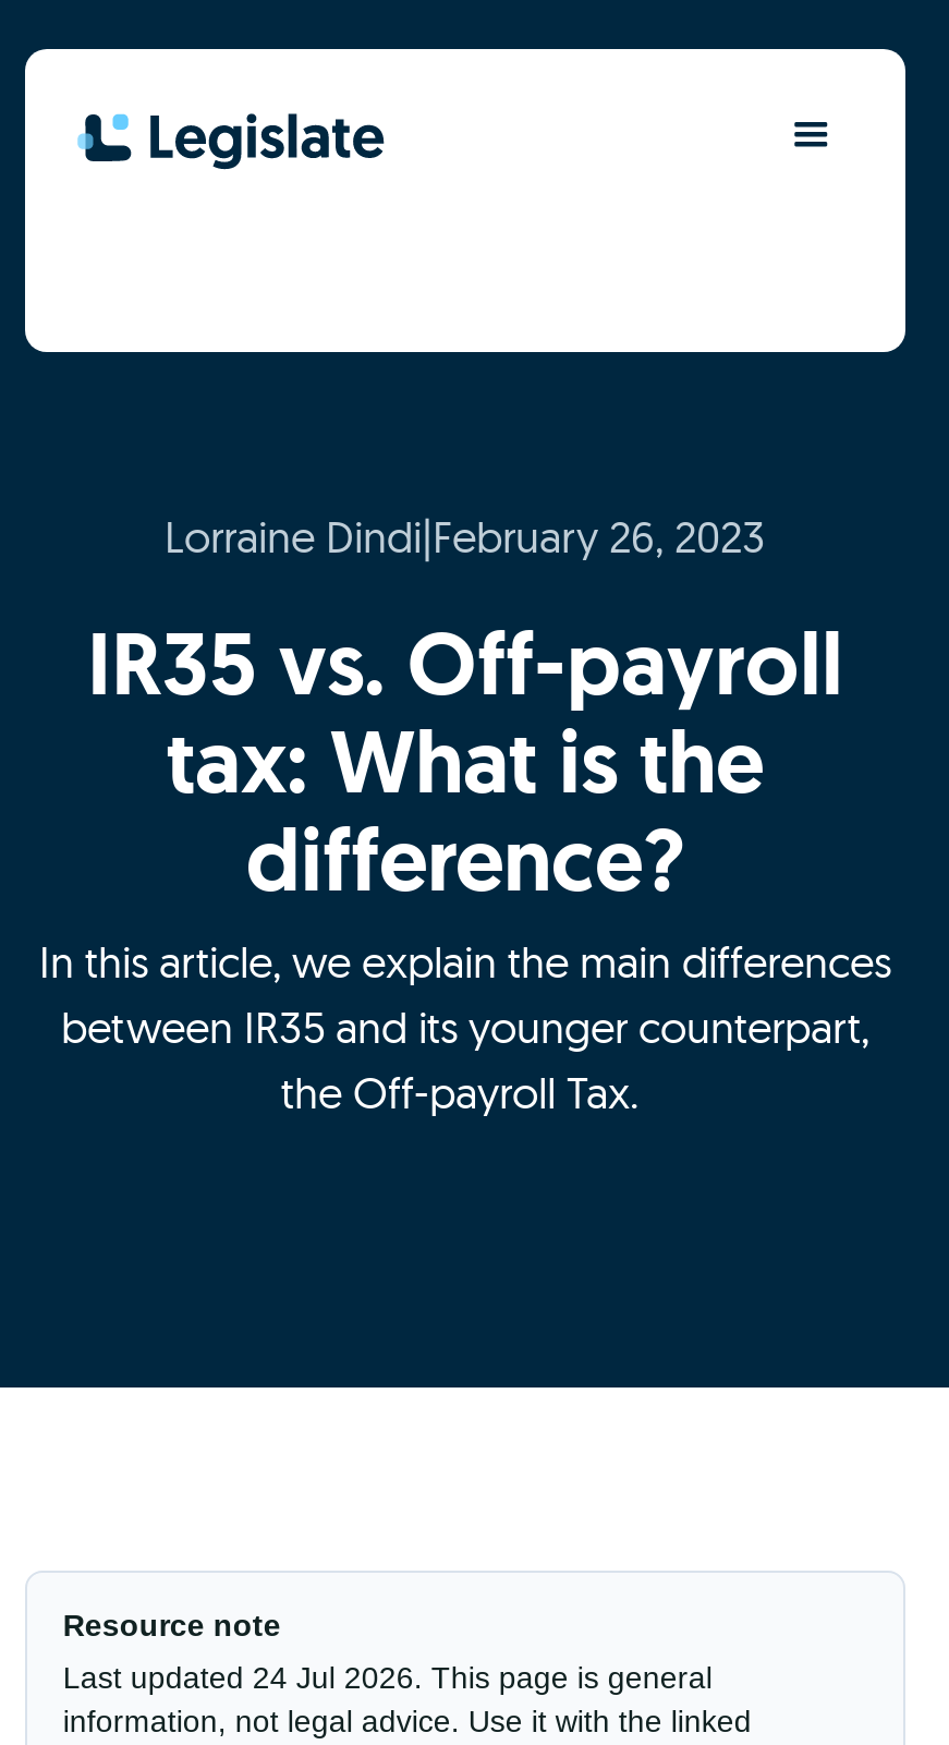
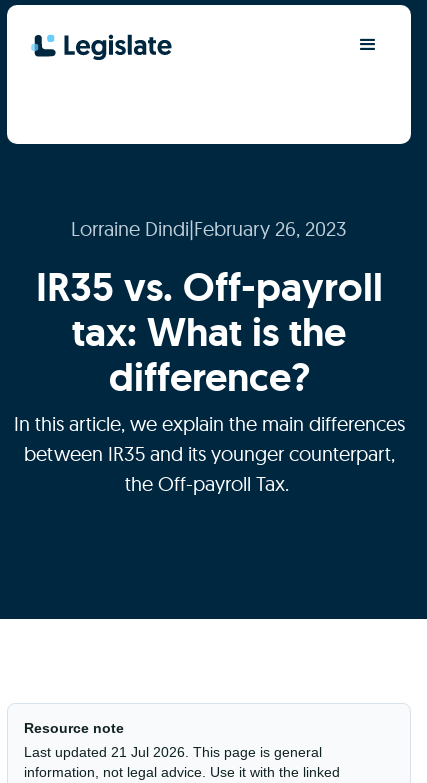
[63,1660,712,1695] Last updated 24 Jul 2026. This page is general -> [24,744,322,760] Last updated 21 Jul 2026. This page is general

